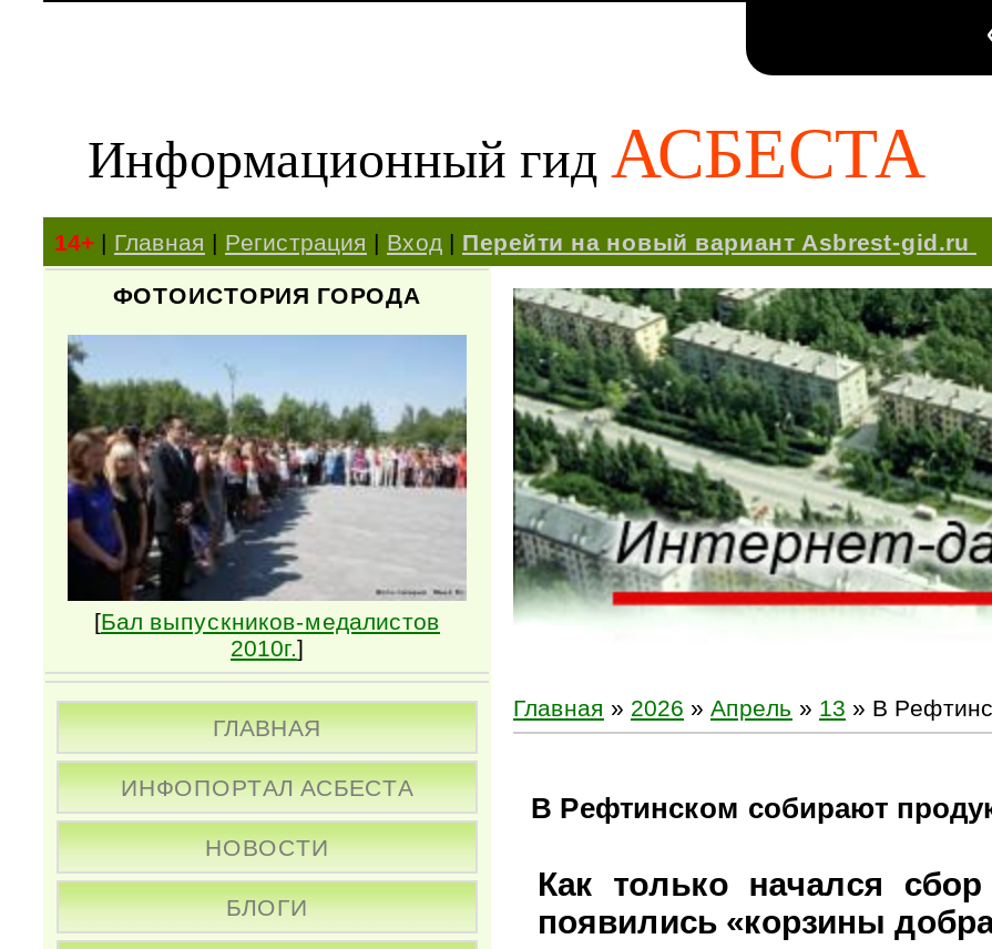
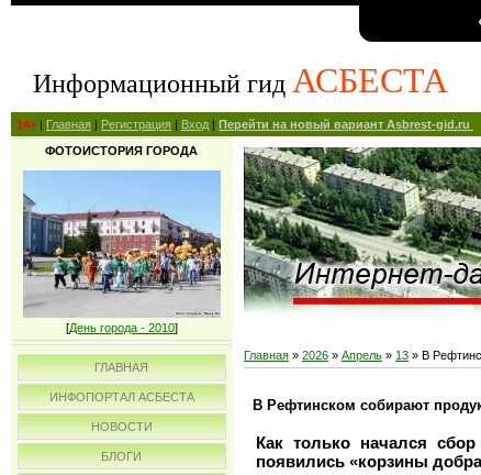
[65,339,469,661] [image] | [Бал выпускников-медалистов | 2010г.] -> [23,173,222,334] [image] | [День города - 2010]

